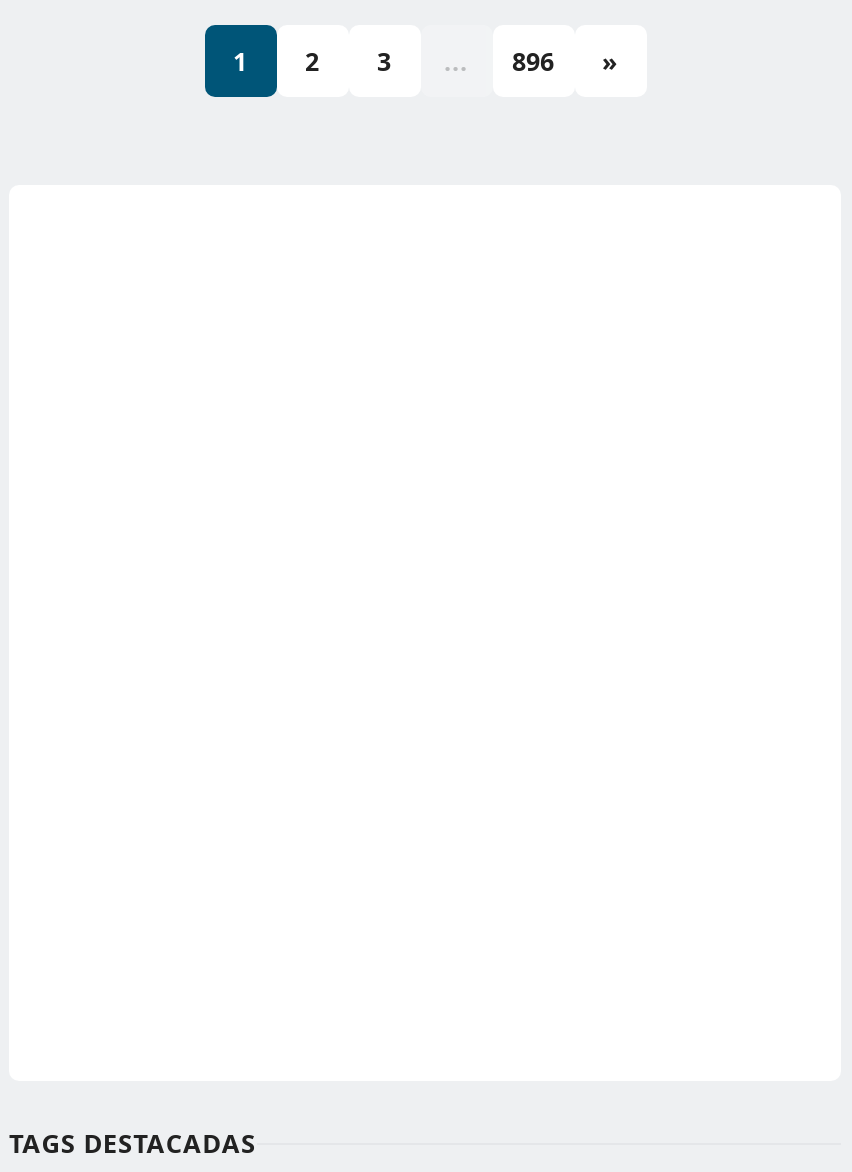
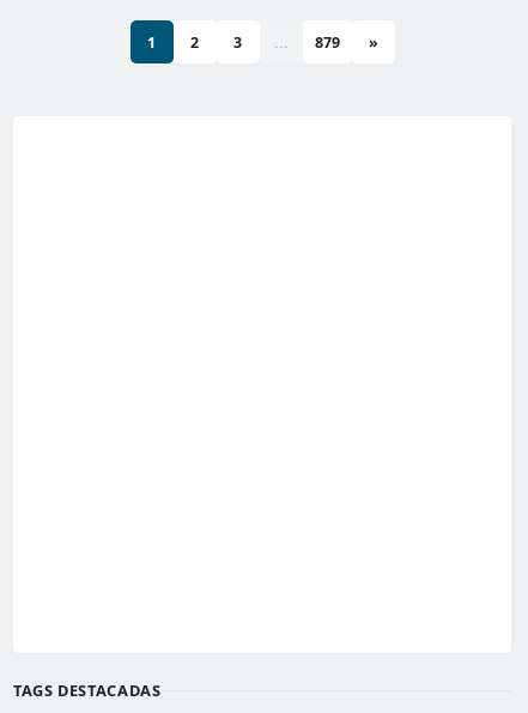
[512,44,554,78] 896 -> [314,32,339,52] 879

